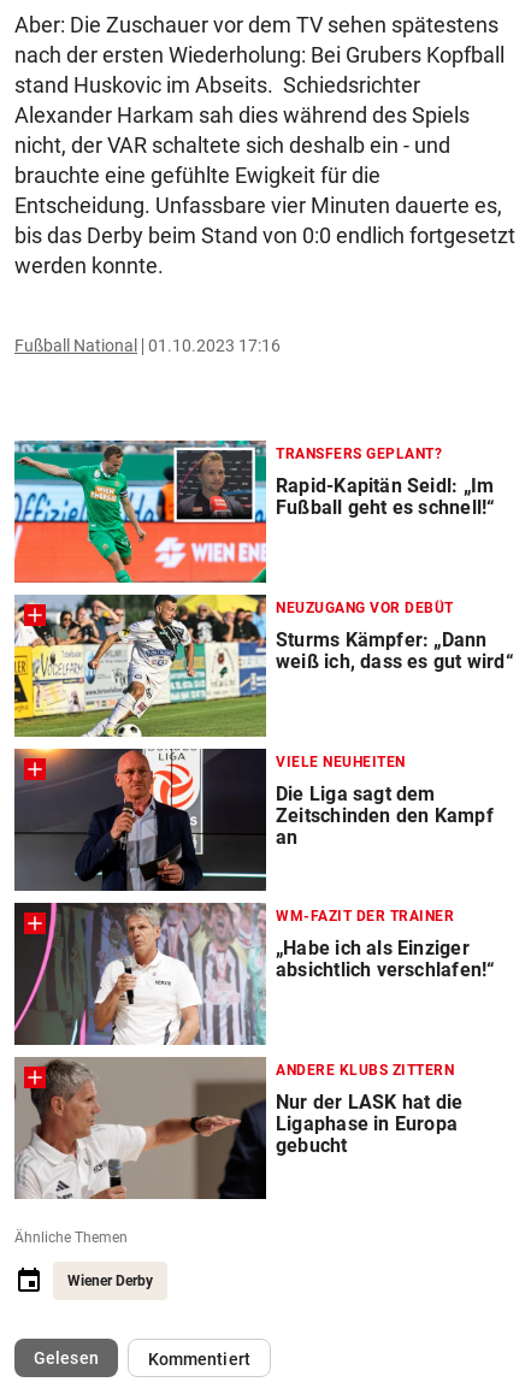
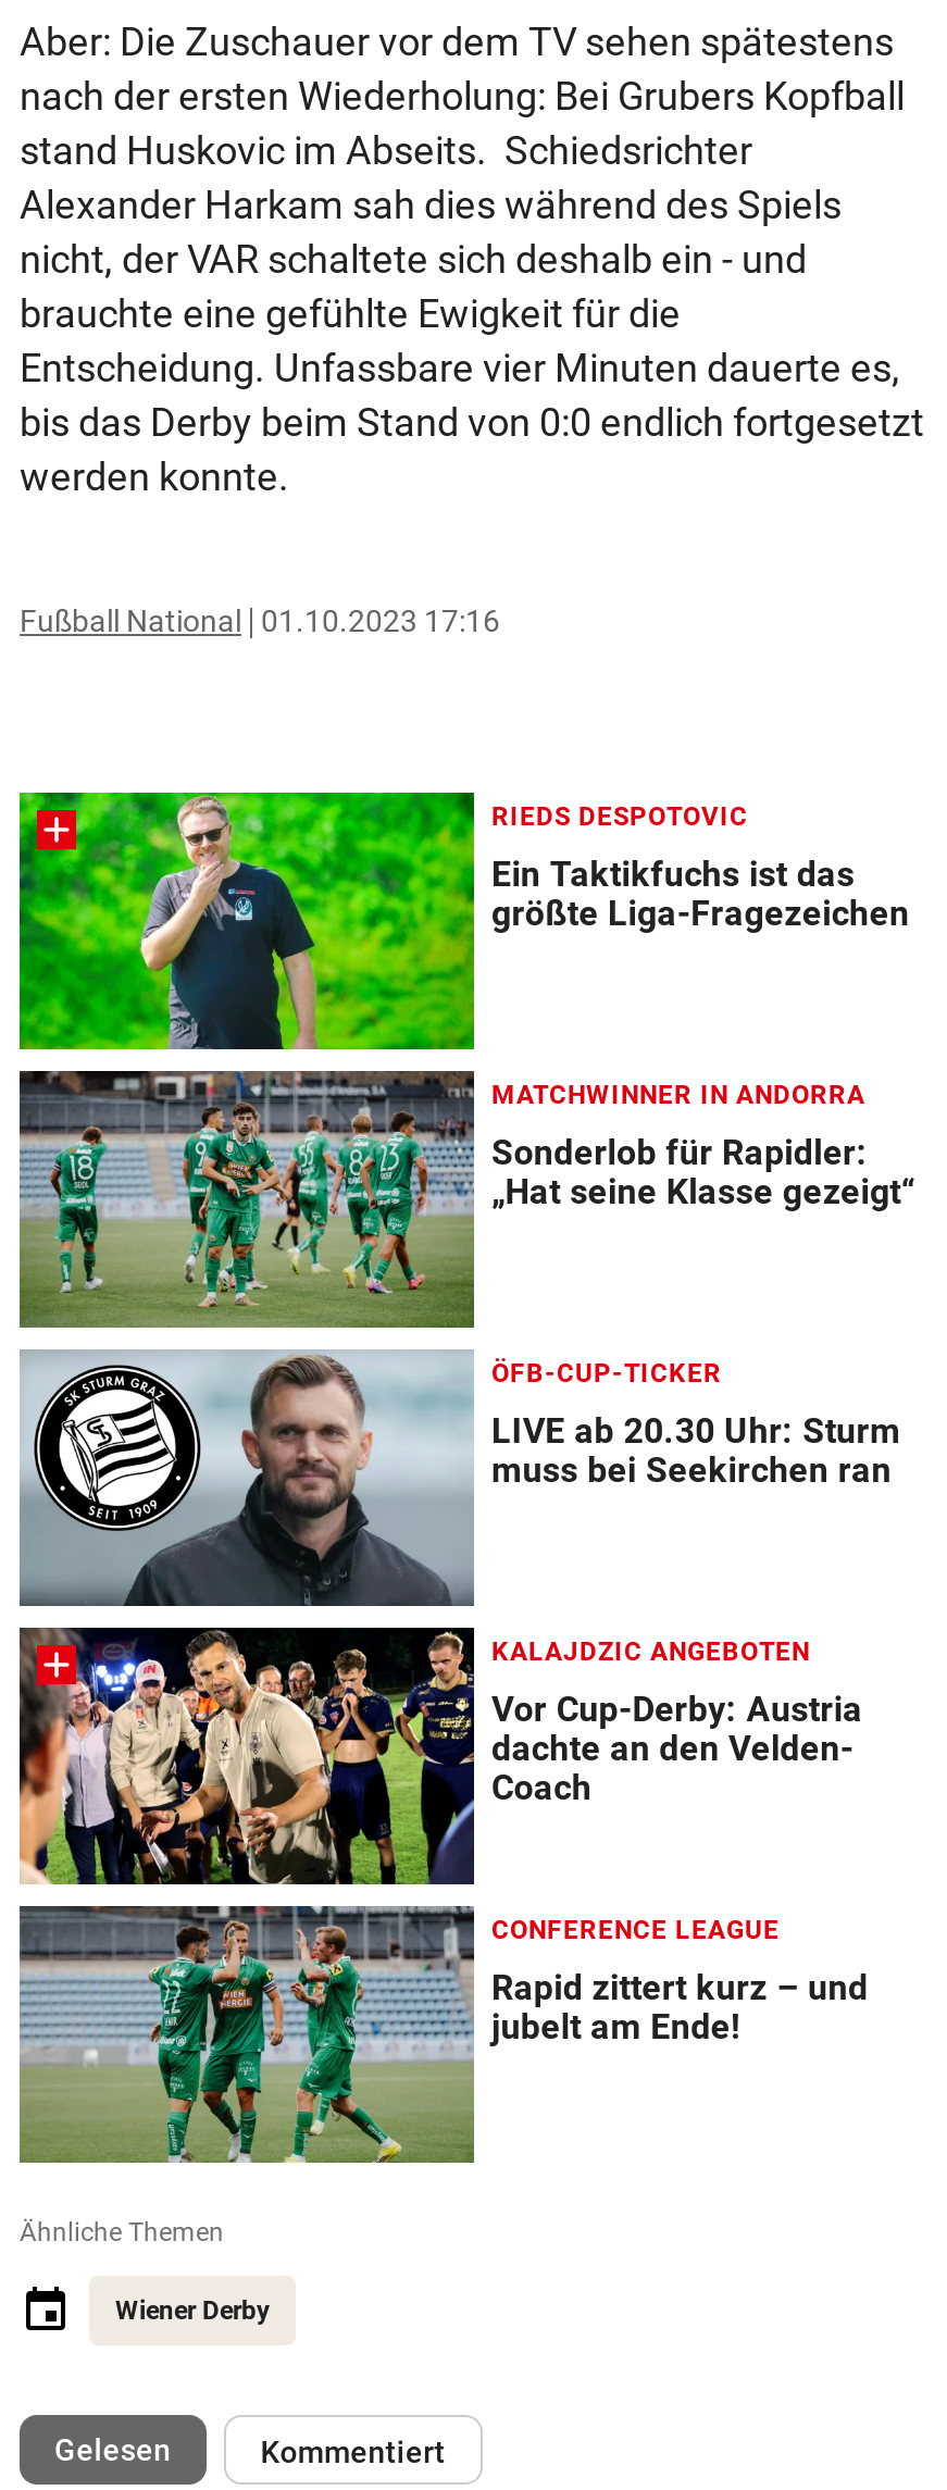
[13,439,442,584] [image] | TRANSFERS GEPLANT? -> [17,790,748,1051] [image] | RIEDS DESPOTOVIC
[276,474,495,519] Rapid-Kapitän Seidl: „Im | Fußball geht es schnell!“ -> [491,854,909,934] Ein Taktikfuchs ist das | größte Liga-Fragezeichen
[13,593,453,737] [image] | NEUZUGANG VOR DEBÜT -> [17,1069,865,1330] [image] | MATCHWINNER IN ANDORRA
[276,629,514,673] Sturms Kämpfer: „Dann | weiß ich, dass es gut wird“ -> [491,1132,917,1213] Sonderlob für Rapidler: | „Hat seine Klasse gezeigt“
[14,748,405,891] [image] | VIELE NEUHEITEN -> [20,1349,722,1606] [image] | ÖFB-CUP-TICKER
[276,783,493,849] Die Liga sagt dem | Zeitschinden den Kampf | an -> [491,1411,901,1491] LIVE ab 20.30 Uhr: Sturm | muss bei Seekirchen ran
[13,902,454,1046] [image] | WM-FAZIT DER TRAINER -> [17,1626,810,1887] [image] | KALAJDZIC ANGEBOTEN
[276,937,495,981] „Habe ich als Einziger | absichtlich verschlafen!“ -> [491,1689,863,1809] Vor Cup-Derby: Austria | dachte an den Velden- | Coach
[14,1057,454,1200] [image] | ANDERE KLUBS ZITTERN -> [20,1904,780,2165] [image] | CONFERENCE LEAGUE
[276,1091,463,1157] Nur der LASK hat die | Ligaphase in Europa | gebucht -> [491,1968,868,2048] Rapid zittert kurz – und | jubelt am Ende!

